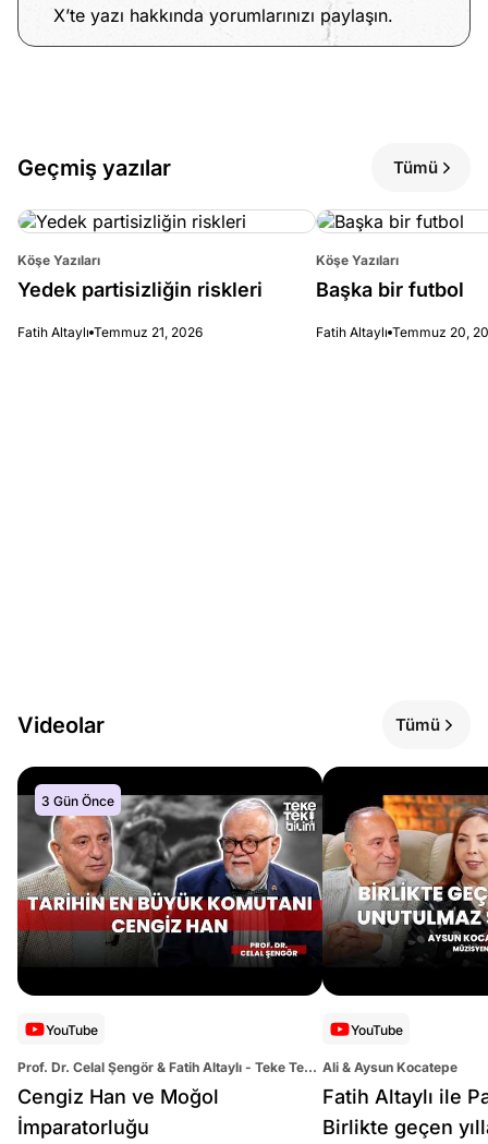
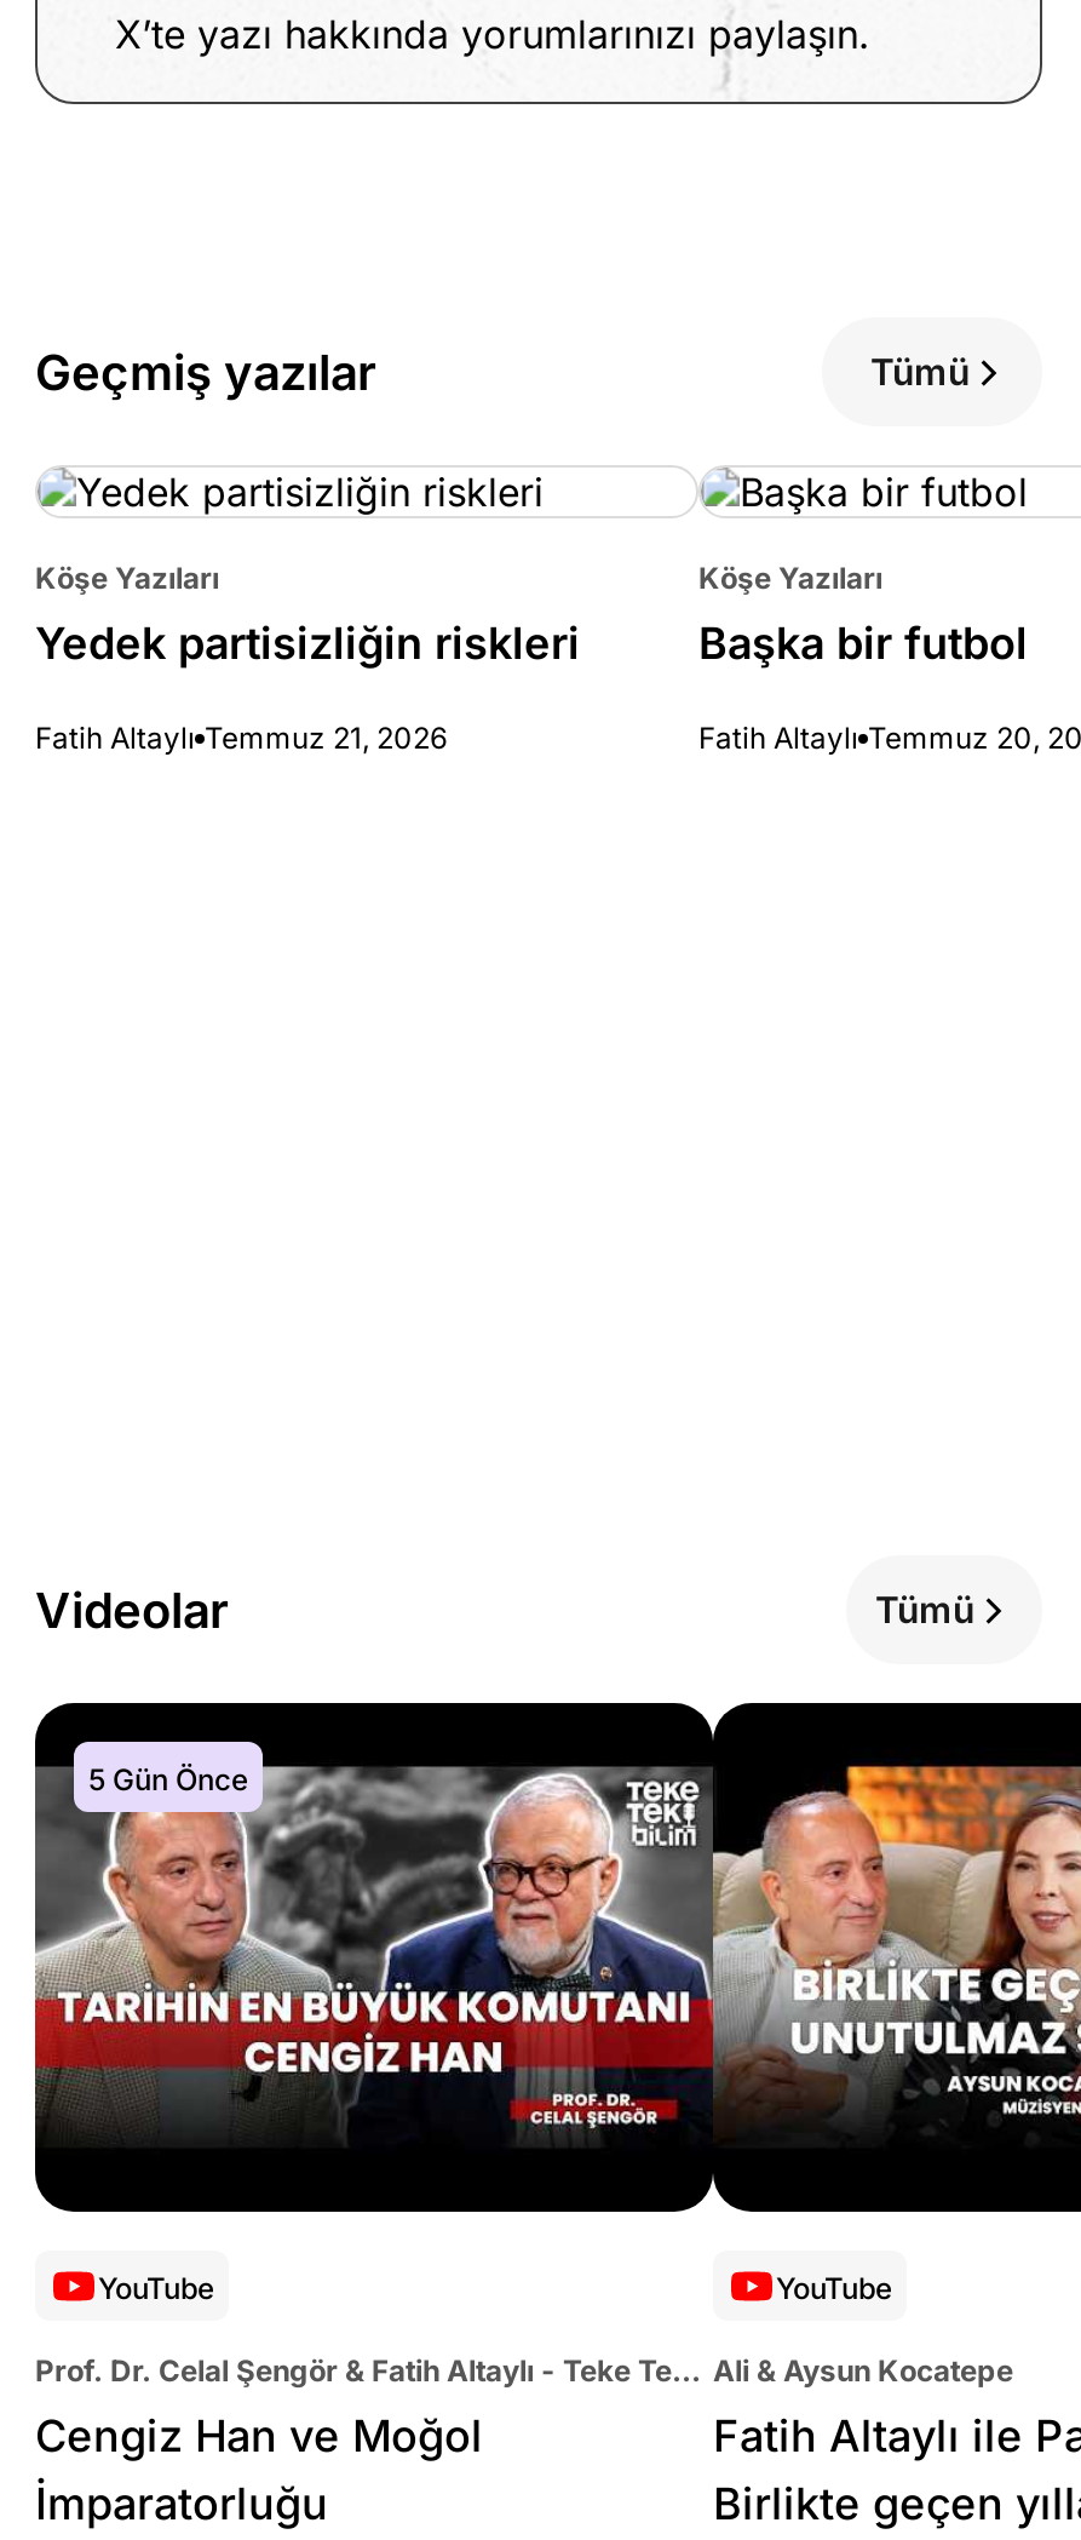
[41,793,114,809] 3 Gün Önce -> [88,1761,248,1798] 5 Gün Önce

